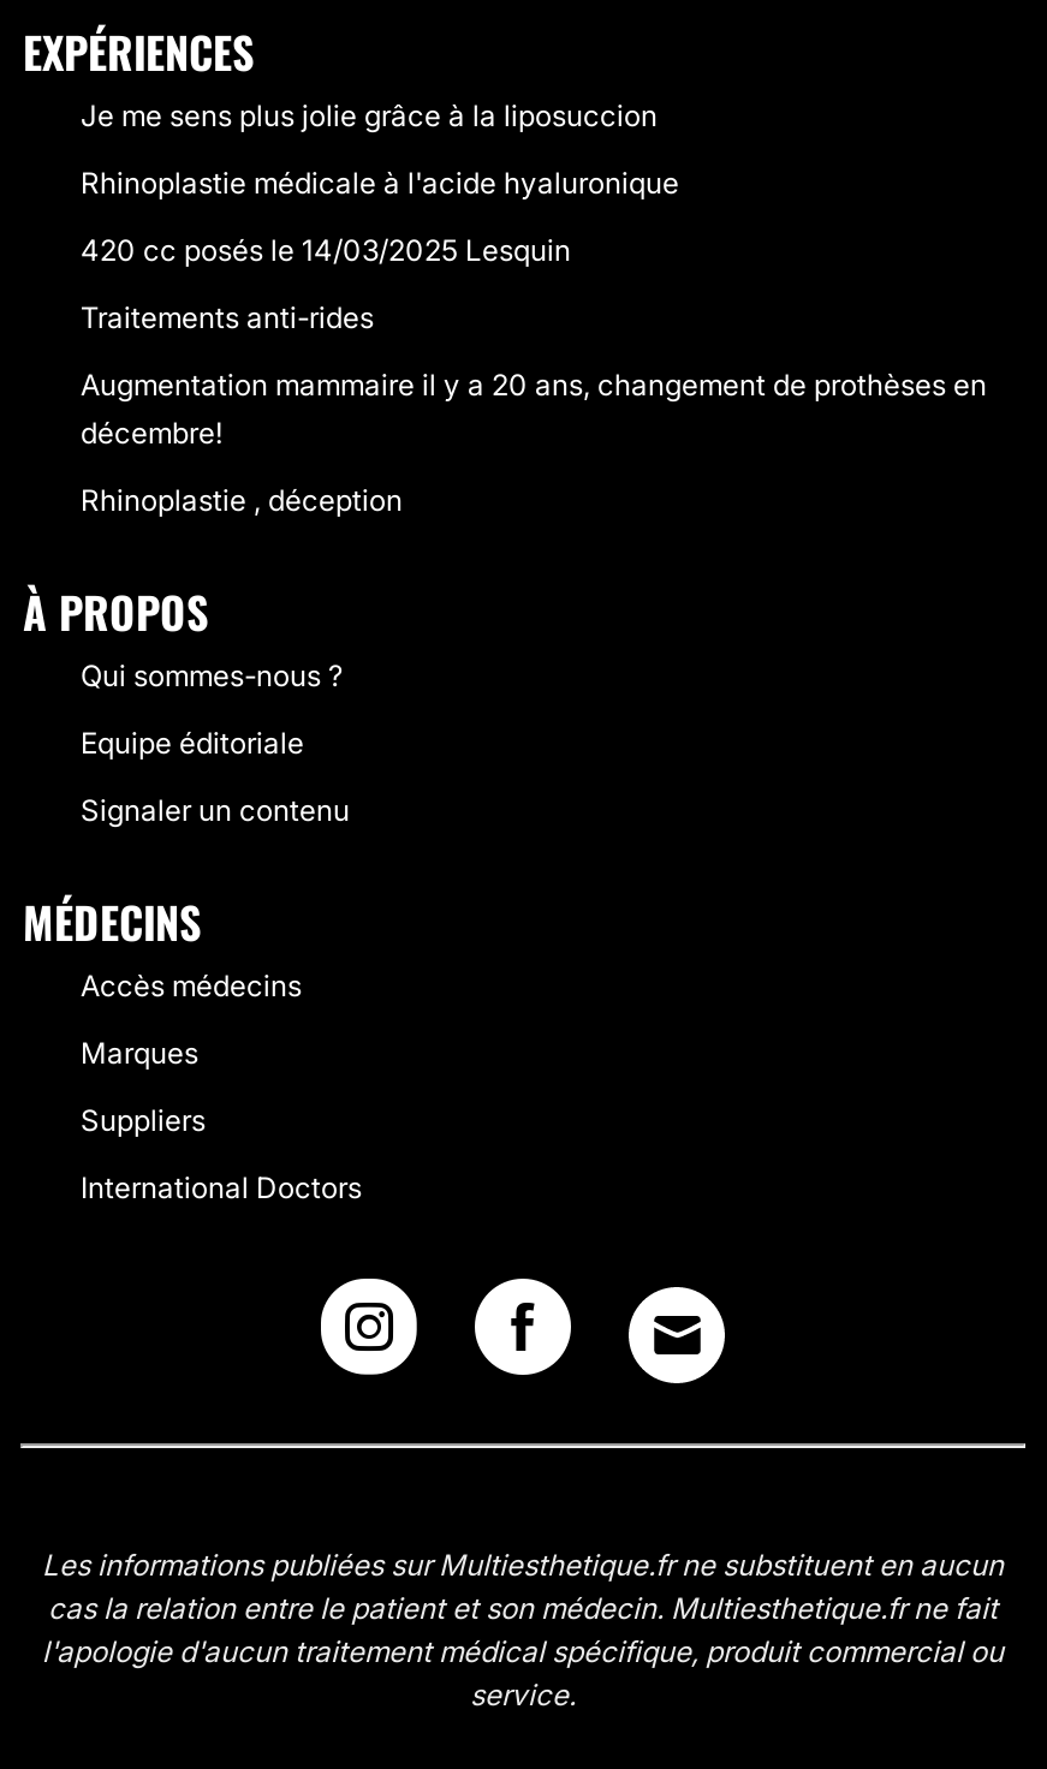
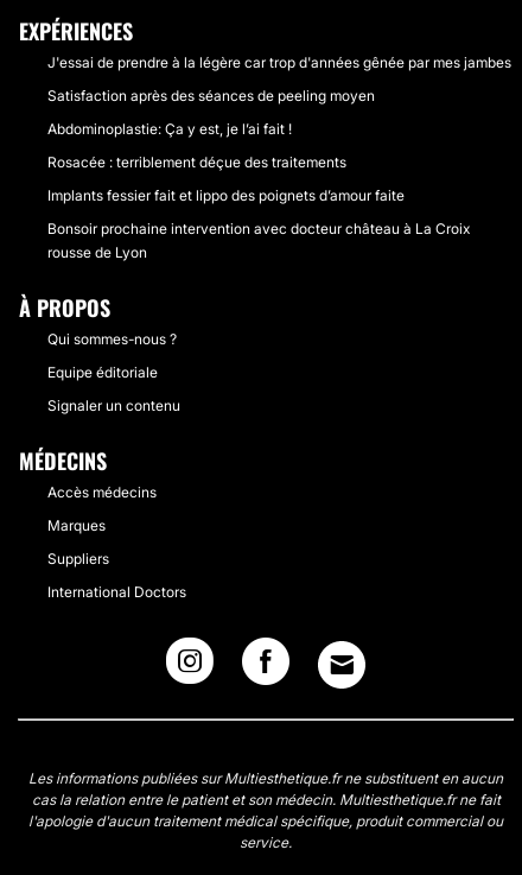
[81,97,658,133] Je me sens plus jolie grâce à la liposuccion -> [47,53,511,71] J'essai de prendre à la légère car trop d'années gênée par mes jambes
[81,165,679,201] Rhinoplastie médicale à l'acide hyaluronique -> [47,87,375,104] Satisfaction après des séances de peeling moyen
[81,232,571,268] 420 cc posés le 14/03/2025 Lesquin -> [47,120,292,138] Abdominoplastie: Ça y est, je l’ai fait !
[81,299,374,335] Traitements anti-rides -> [47,153,346,171] Rosacée : terriblement déçue des traitements
[81,367,987,451] Augmentation mammaire il y a 20 ans, changement de prothèses en | décembre! -> [47,186,405,204] Implants fessier fait et lippo des poignets d’amour faite
[81,482,403,518] Rhinoplastie , déception -> [47,220,470,261] Bonsoir prochaine intervention avec docteur château à La Croix | rousse de Lyon

